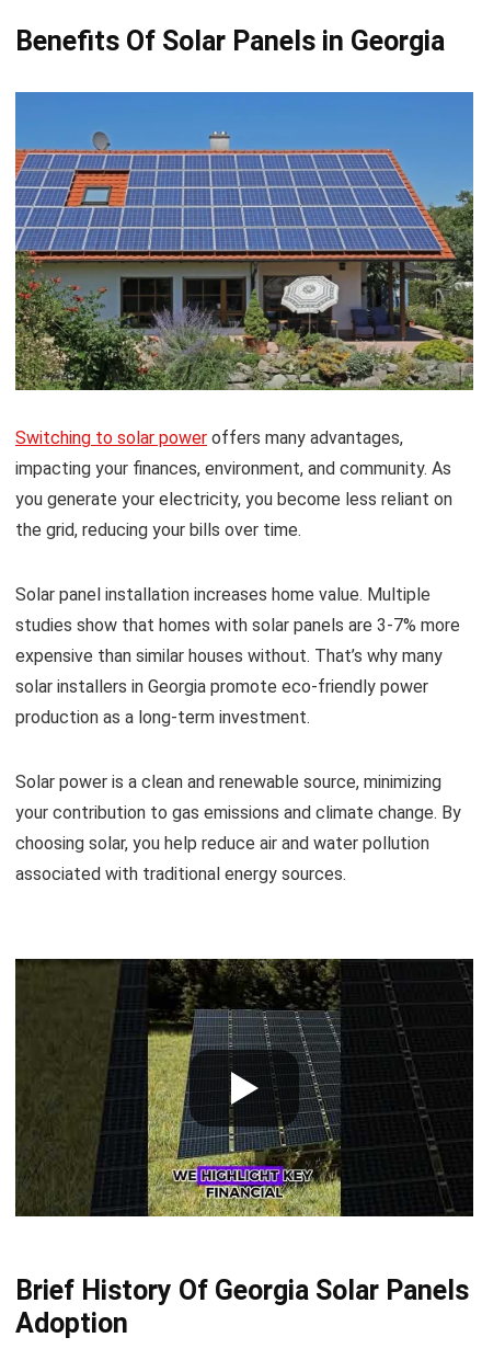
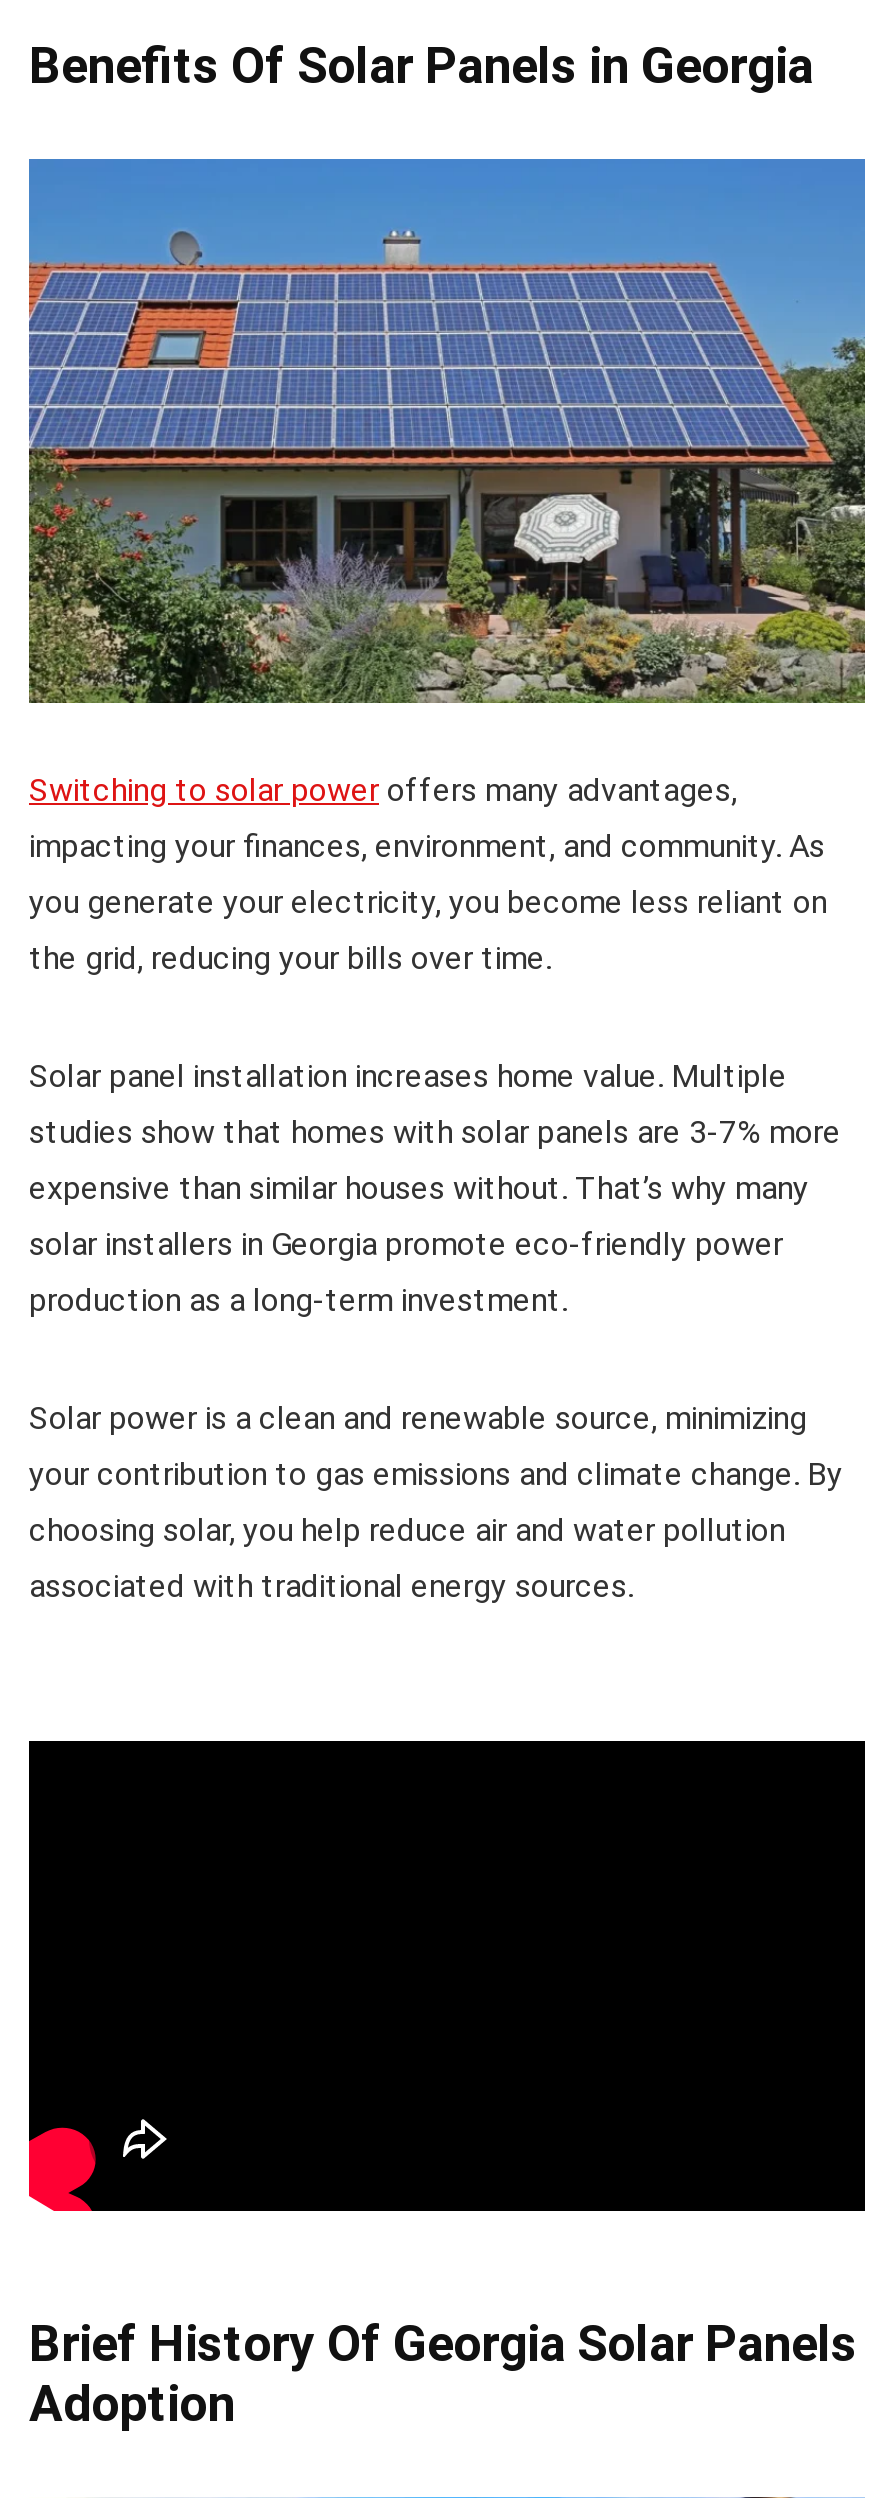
[14,959,472,1217] [image] -> none

